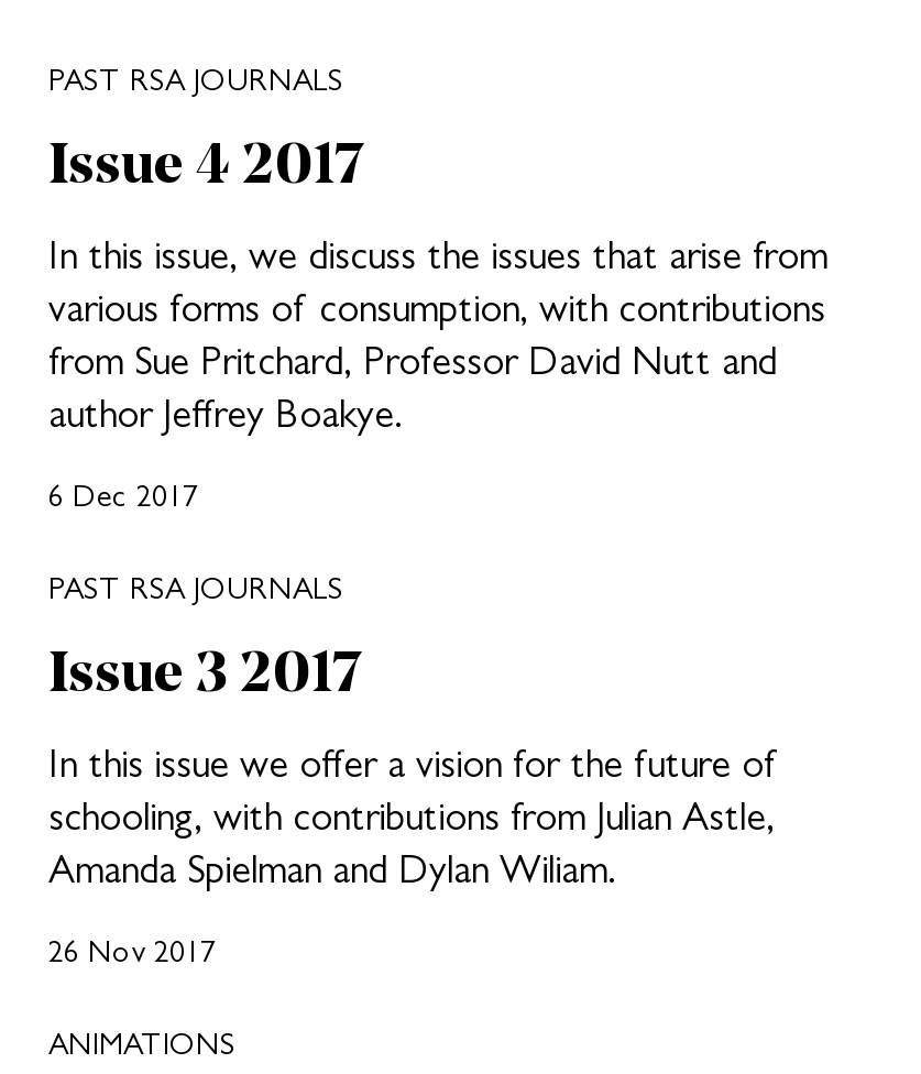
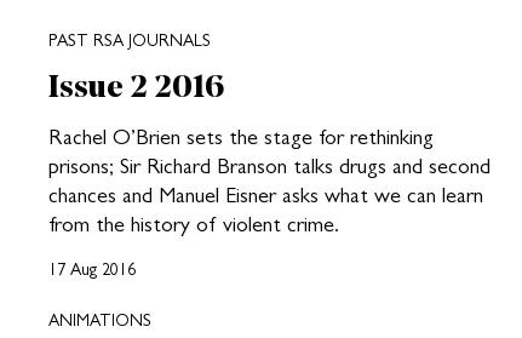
[48,127,827,967] Issue 4 2017 | In this issue, we discuss the issues that arise from | various forms of consumption, with contributions | from Sue Pritchard, Professor David Nutt and | author Jeffrey Boakye. | 6 Dec 2017 | PAST RSA JOURNALS | Issue 3 2017 | In this issue we offer a vision for the future of | schooling, with contributions from Julian Astle, | Amanda Spielman and Dylan Wiliam. | 26 Nov 2017 -> [48,66,491,278] Issue 2 2016 | Rachel O’Brien sets the stage for rethinking | prisons; Sir Richard Branson talks drugs and second | chances and Manuel Eisner asks what we can learn | from the history of violent crime. | 17 Aug 2016

